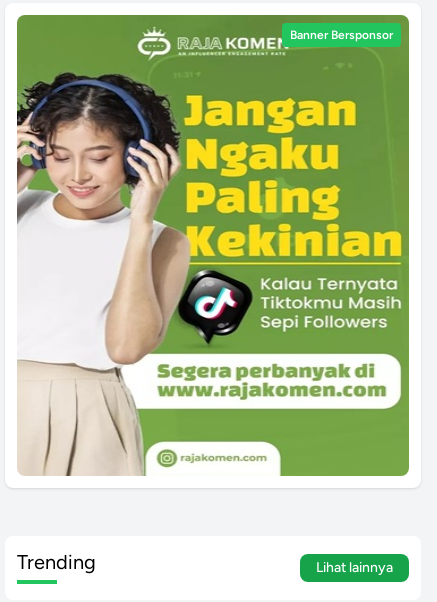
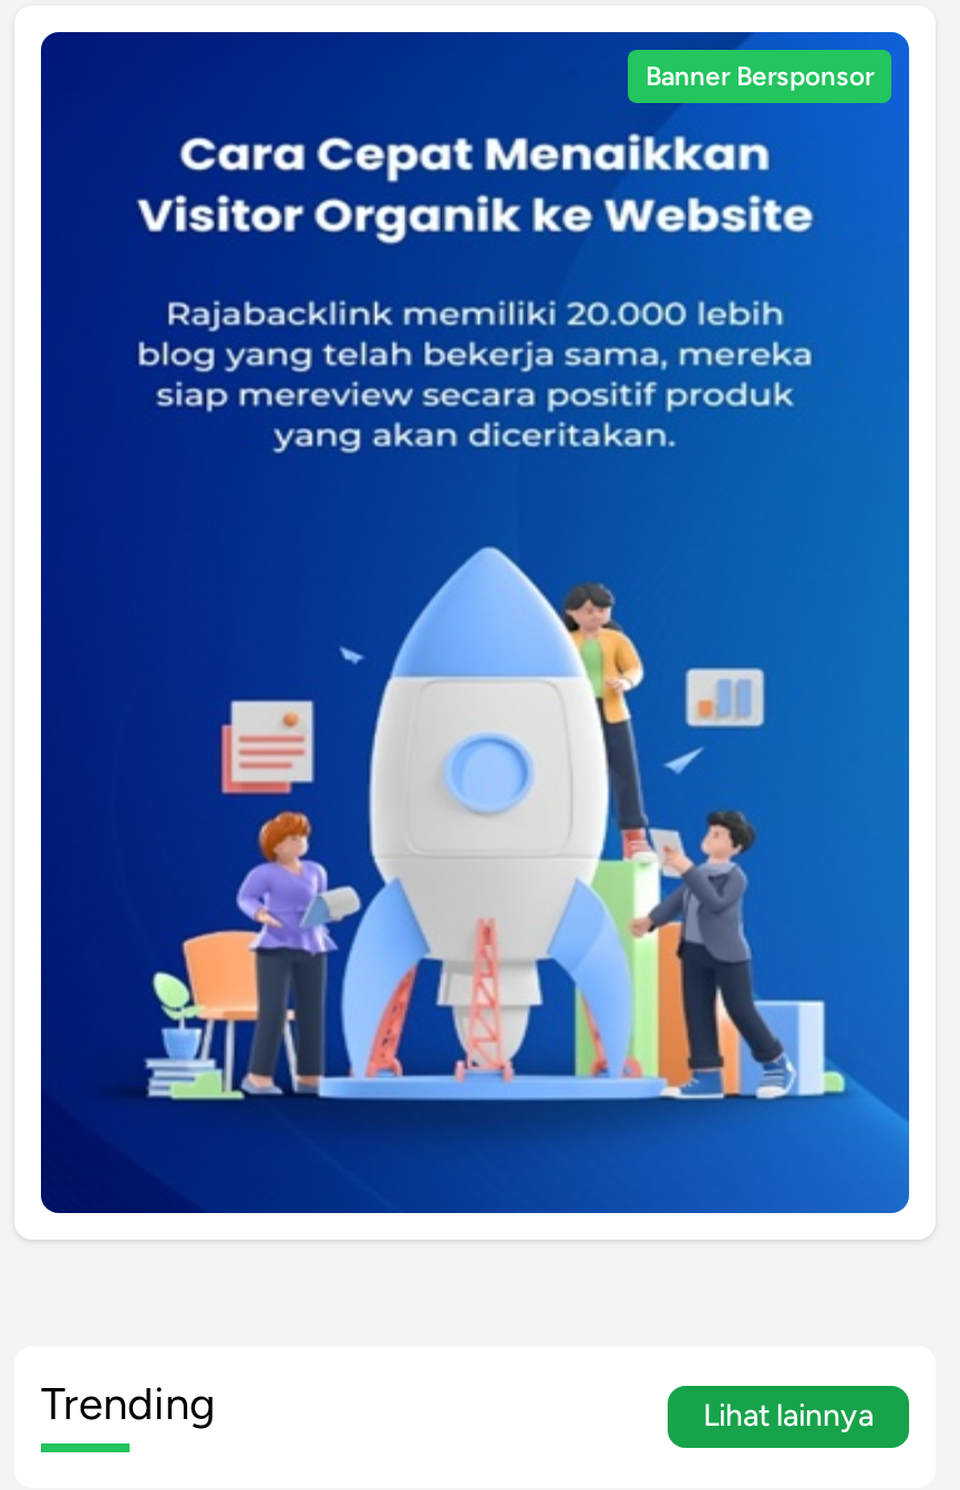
[16,14,410,477] [image] -> [39,30,911,1215] [image]

